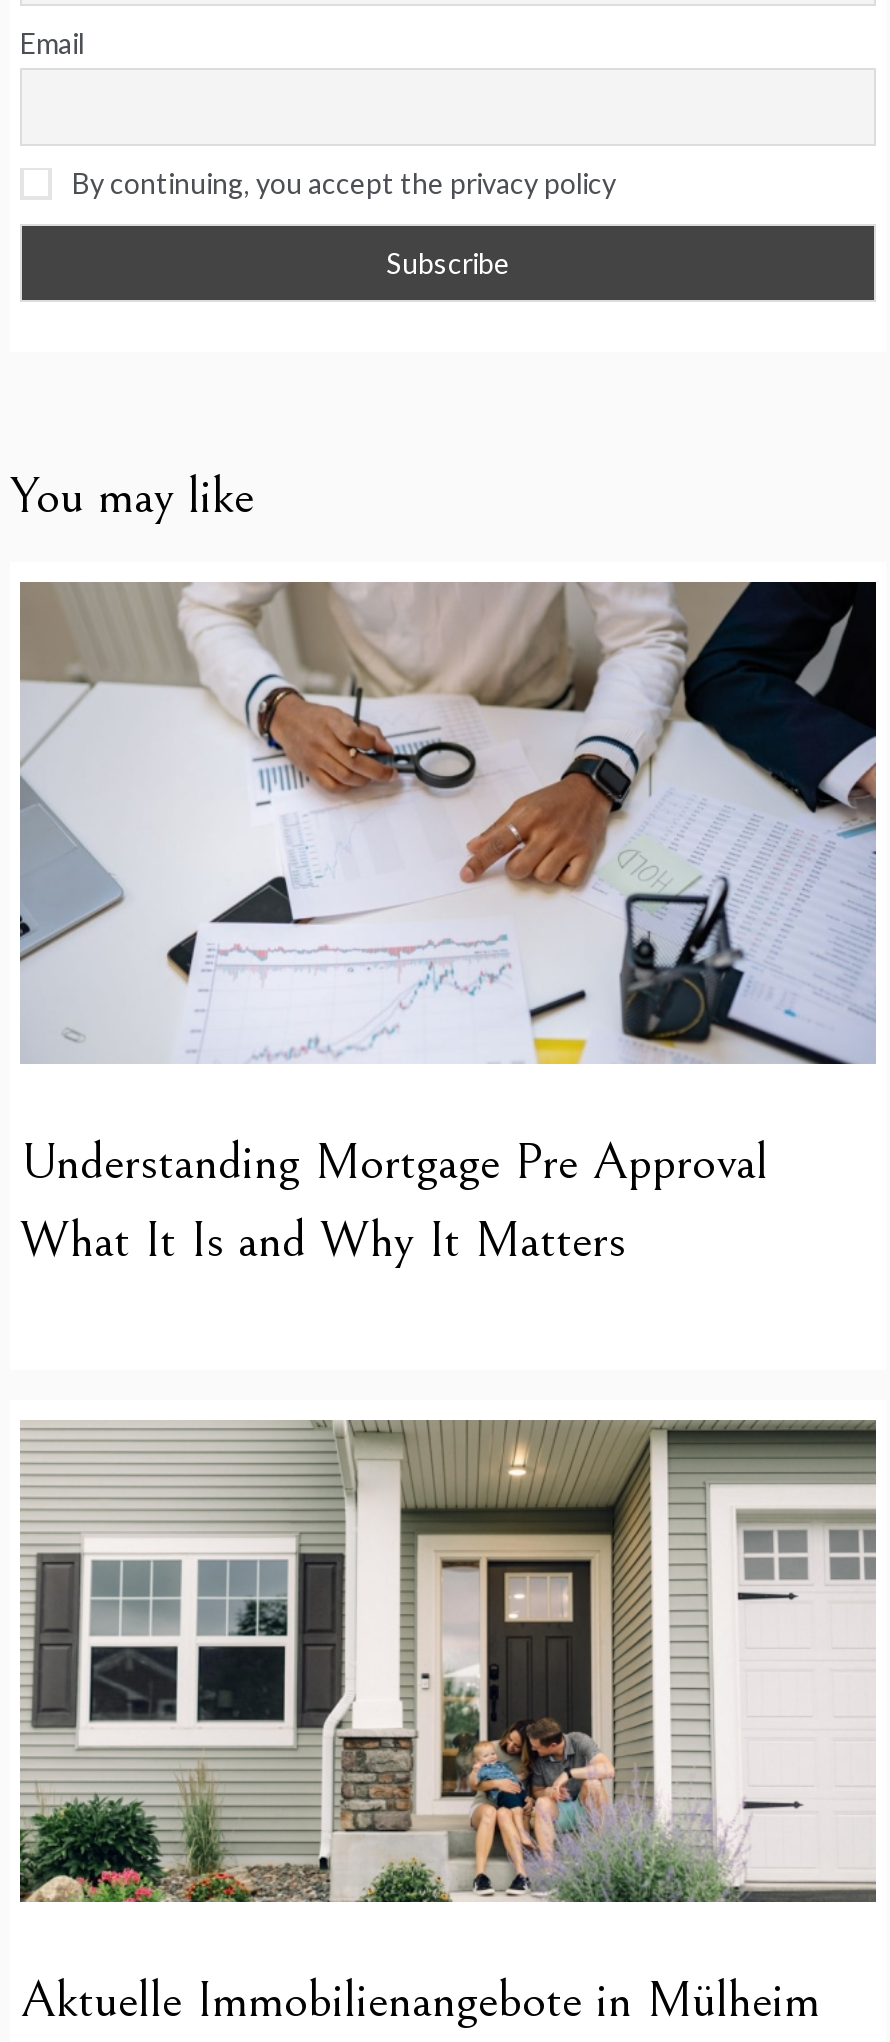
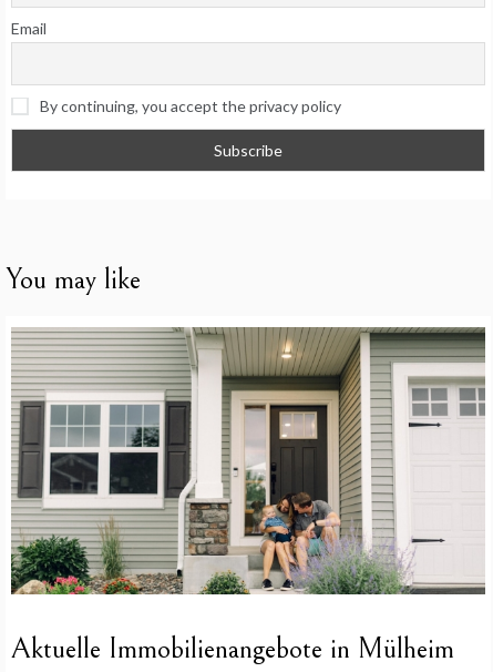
[20,580,878,1270] [image] | Understanding Mortgage Pre Approval | What It Is and Why It Matters -> none

